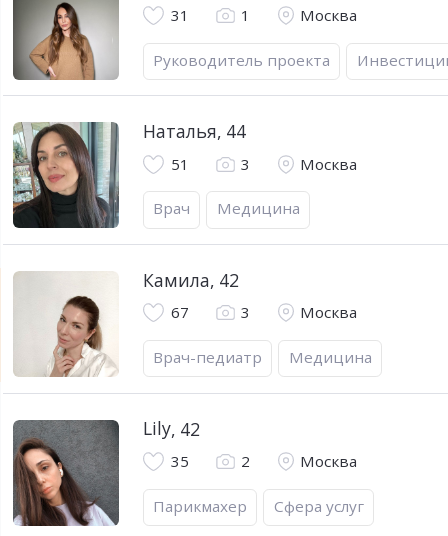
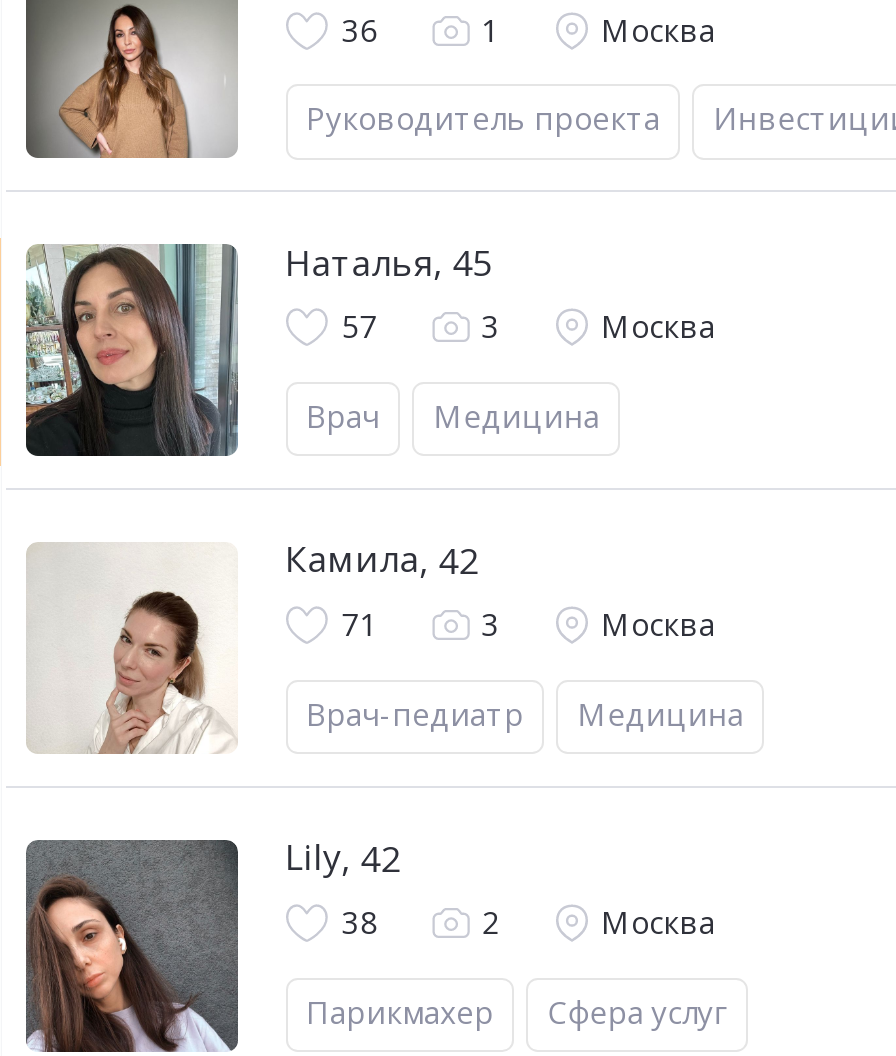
[171,5,189,25] 31 -> [342,10,378,50] 36
[143,119,246,143] Наталья, 44 -> [285,238,493,287] Наталья, 45
[171,154,189,174] 51 -> [342,307,378,347] 57
[171,302,189,322] 67 -> [342,605,378,645] 71
[171,451,189,471] 35 -> [342,902,378,942] 38

